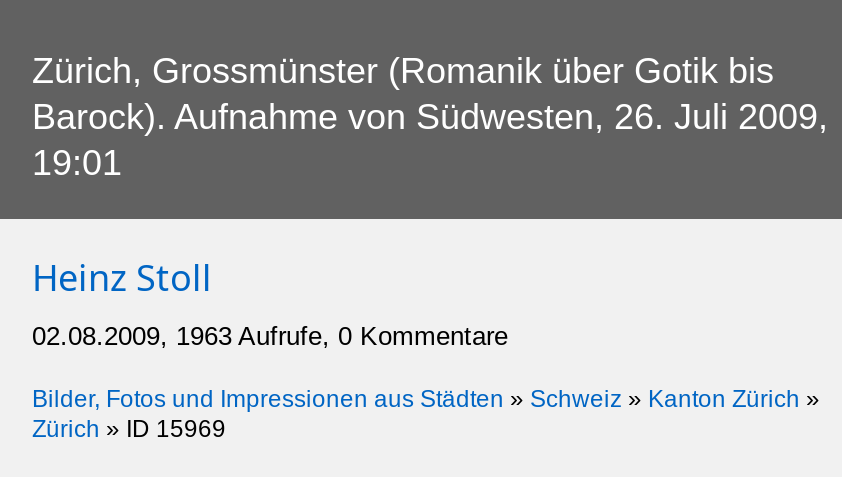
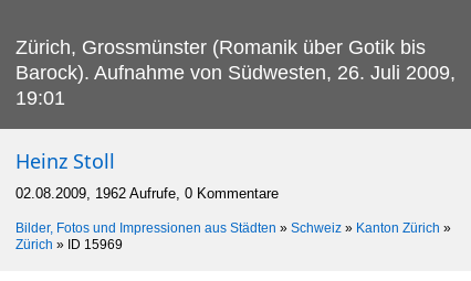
[32,320,508,350] 02.08.2009, 1963 Aufrufe, 0 Kommentare -> [15,185,279,202] 02.08.2009, 1962 Aufrufe, 0 Kommentare

